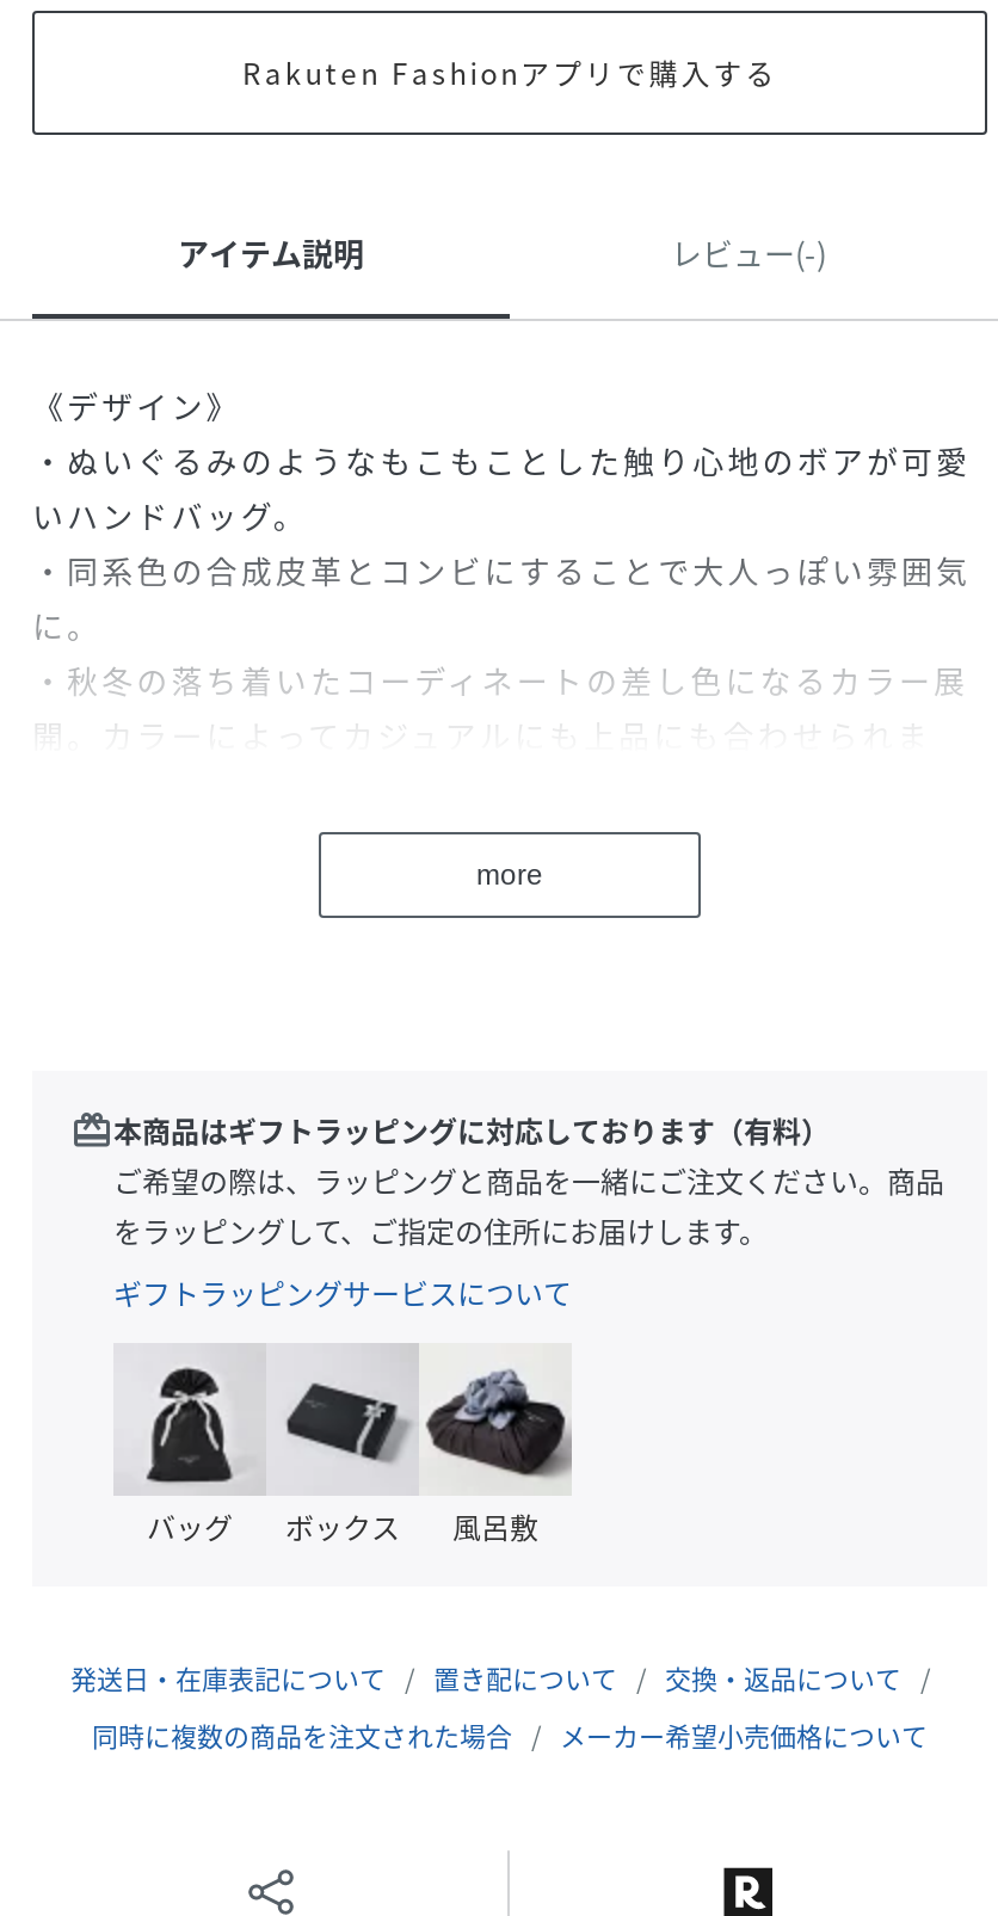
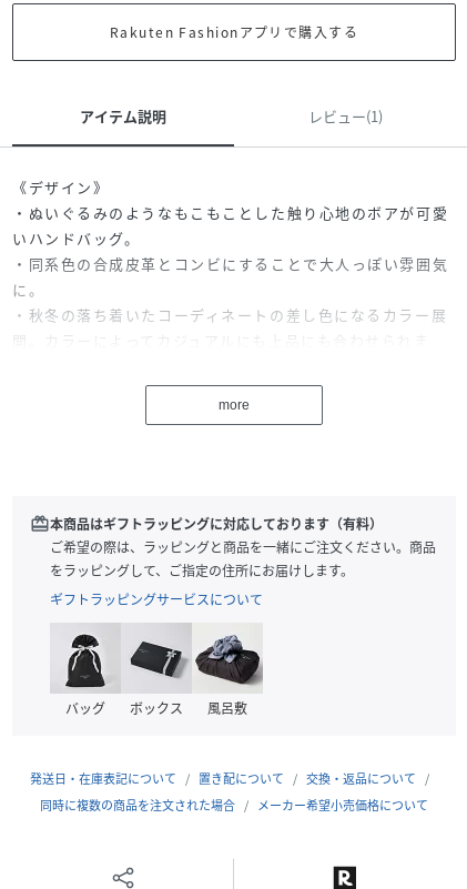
[671,230,826,275] レビュー(-) -> [308,105,382,126] レビュー(1)

